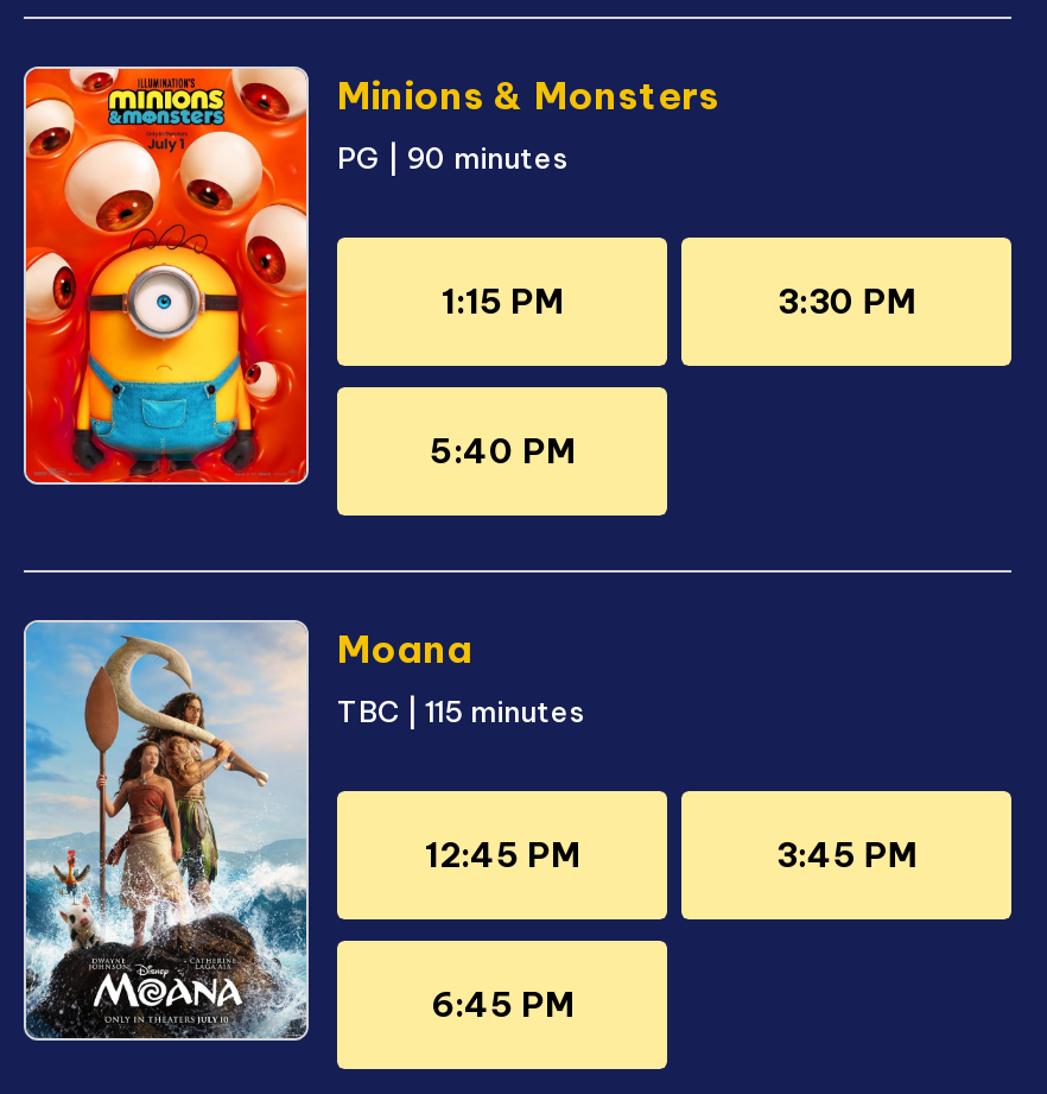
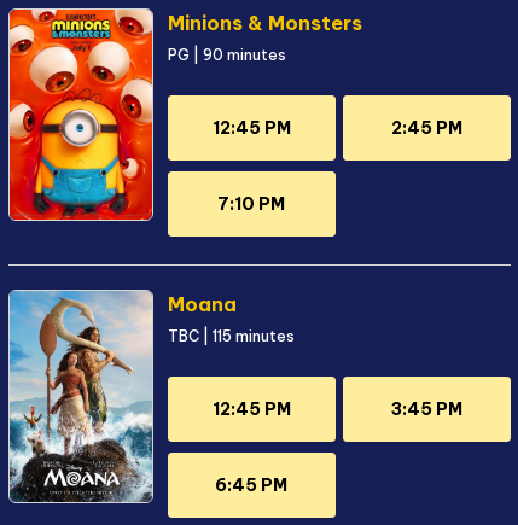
[442,280,563,323] 1:15 PM -> [213,117,291,139] 12:45 PM
[777,280,915,323] 3:30 PM -> [391,117,462,139] 2:45 PM
[430,430,575,473] 5:40 PM -> [218,193,286,215] 7:10 PM

